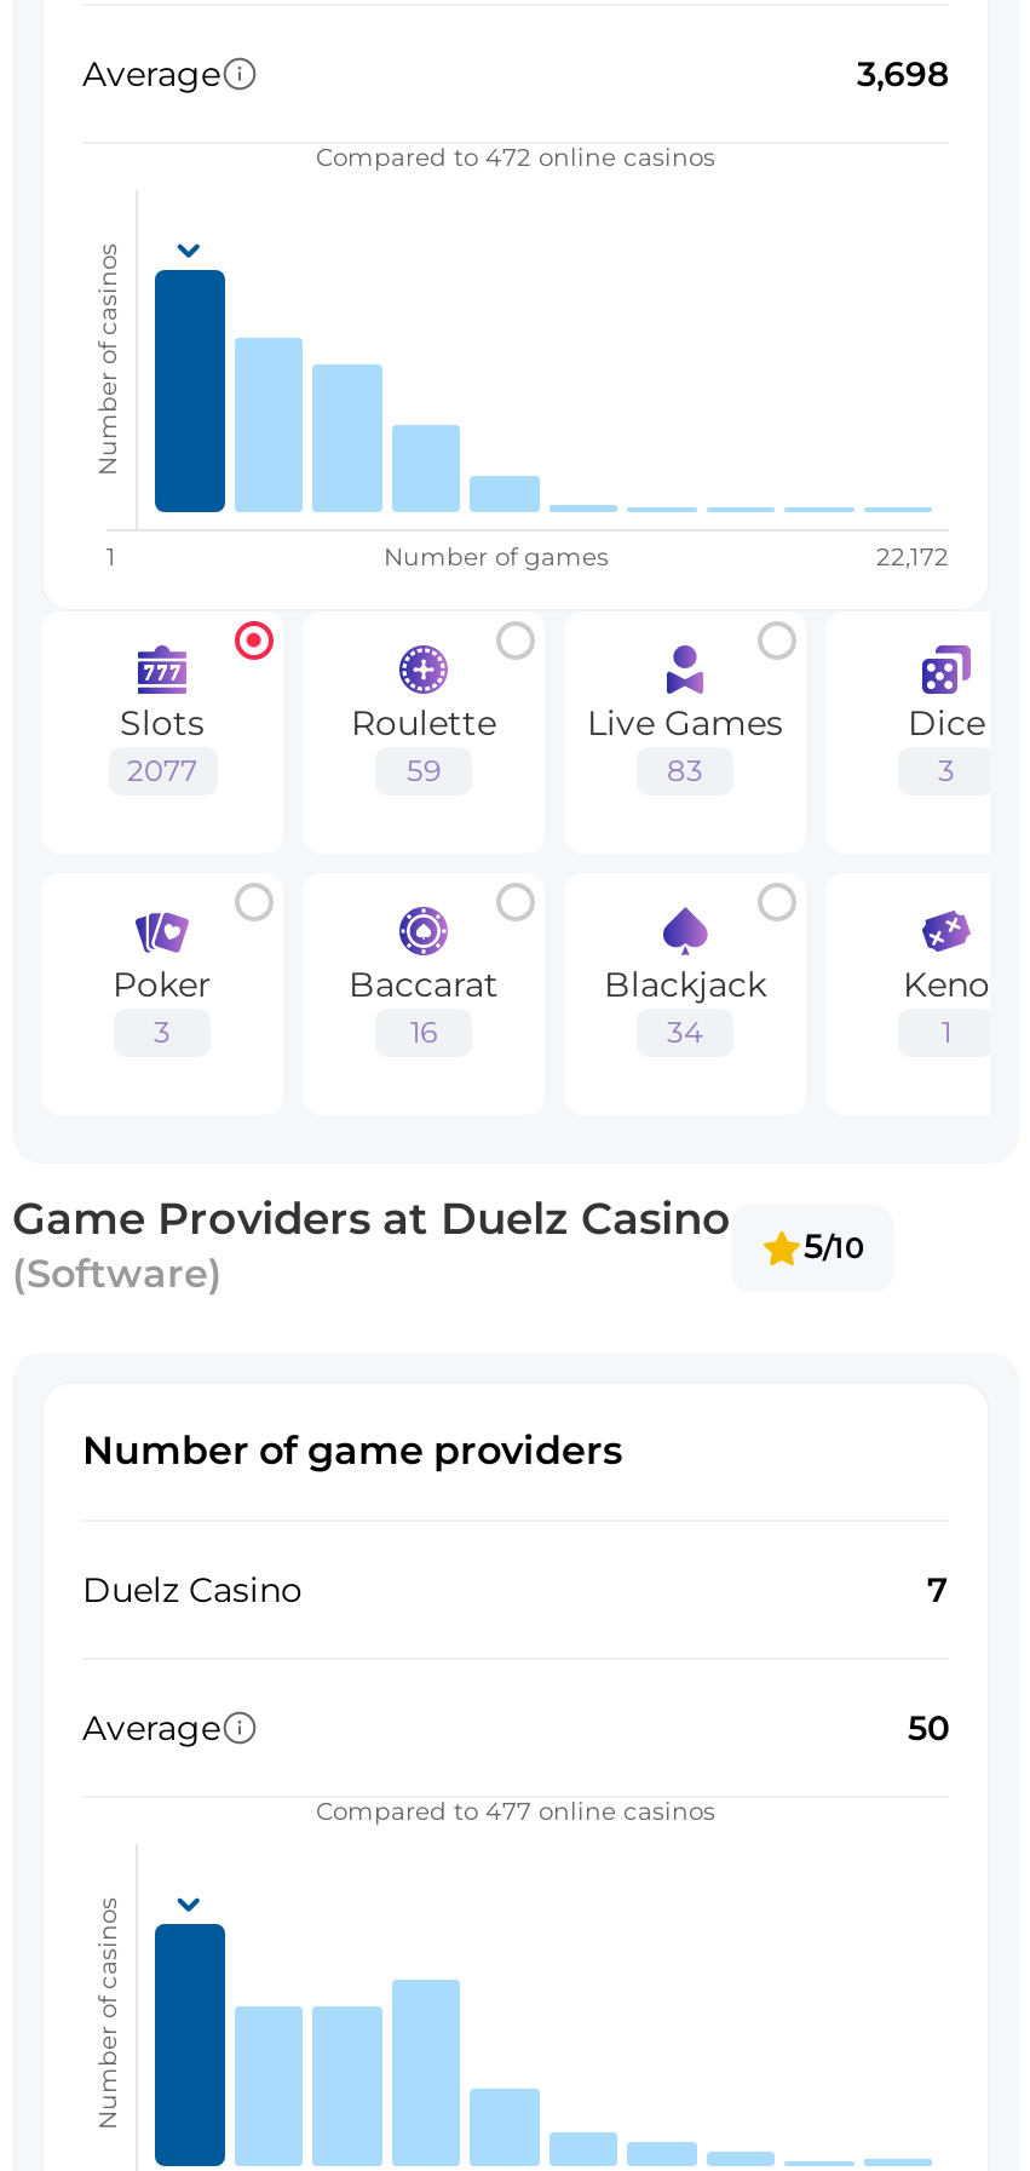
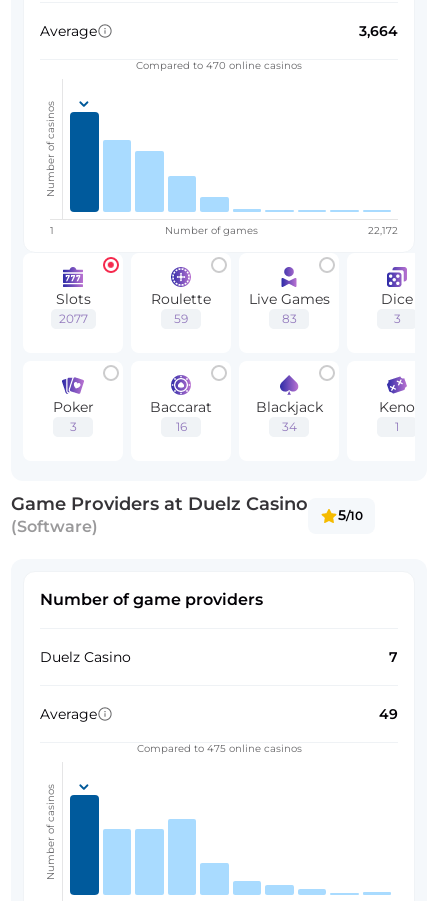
[857,52,949,96] 3,698 -> [359,22,398,40] 3,664
[316,142,715,173] Compared to 472 online casinos -> [136,59,302,72] Compared to 470 online casinos
[908,1706,949,1750] 50 -> [379,705,398,723] 49
[316,1796,715,1827] Compared to 477 online casinos -> [136,742,301,755] Compared to 475 online casinos

